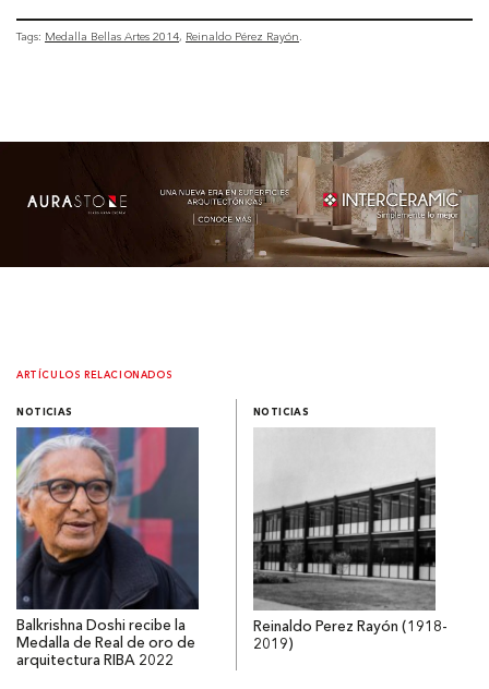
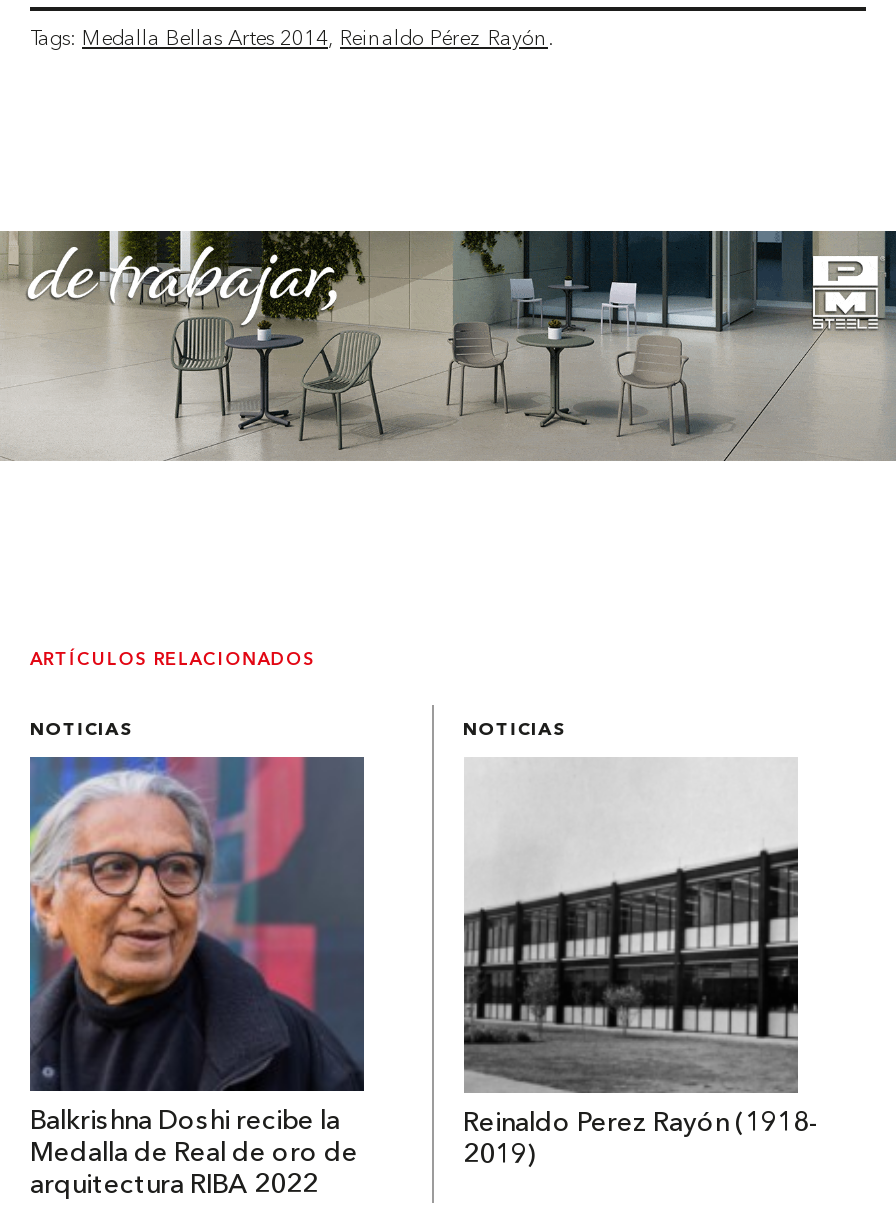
[3,141,486,268] [image] -> [6,228,890,462] [image]

